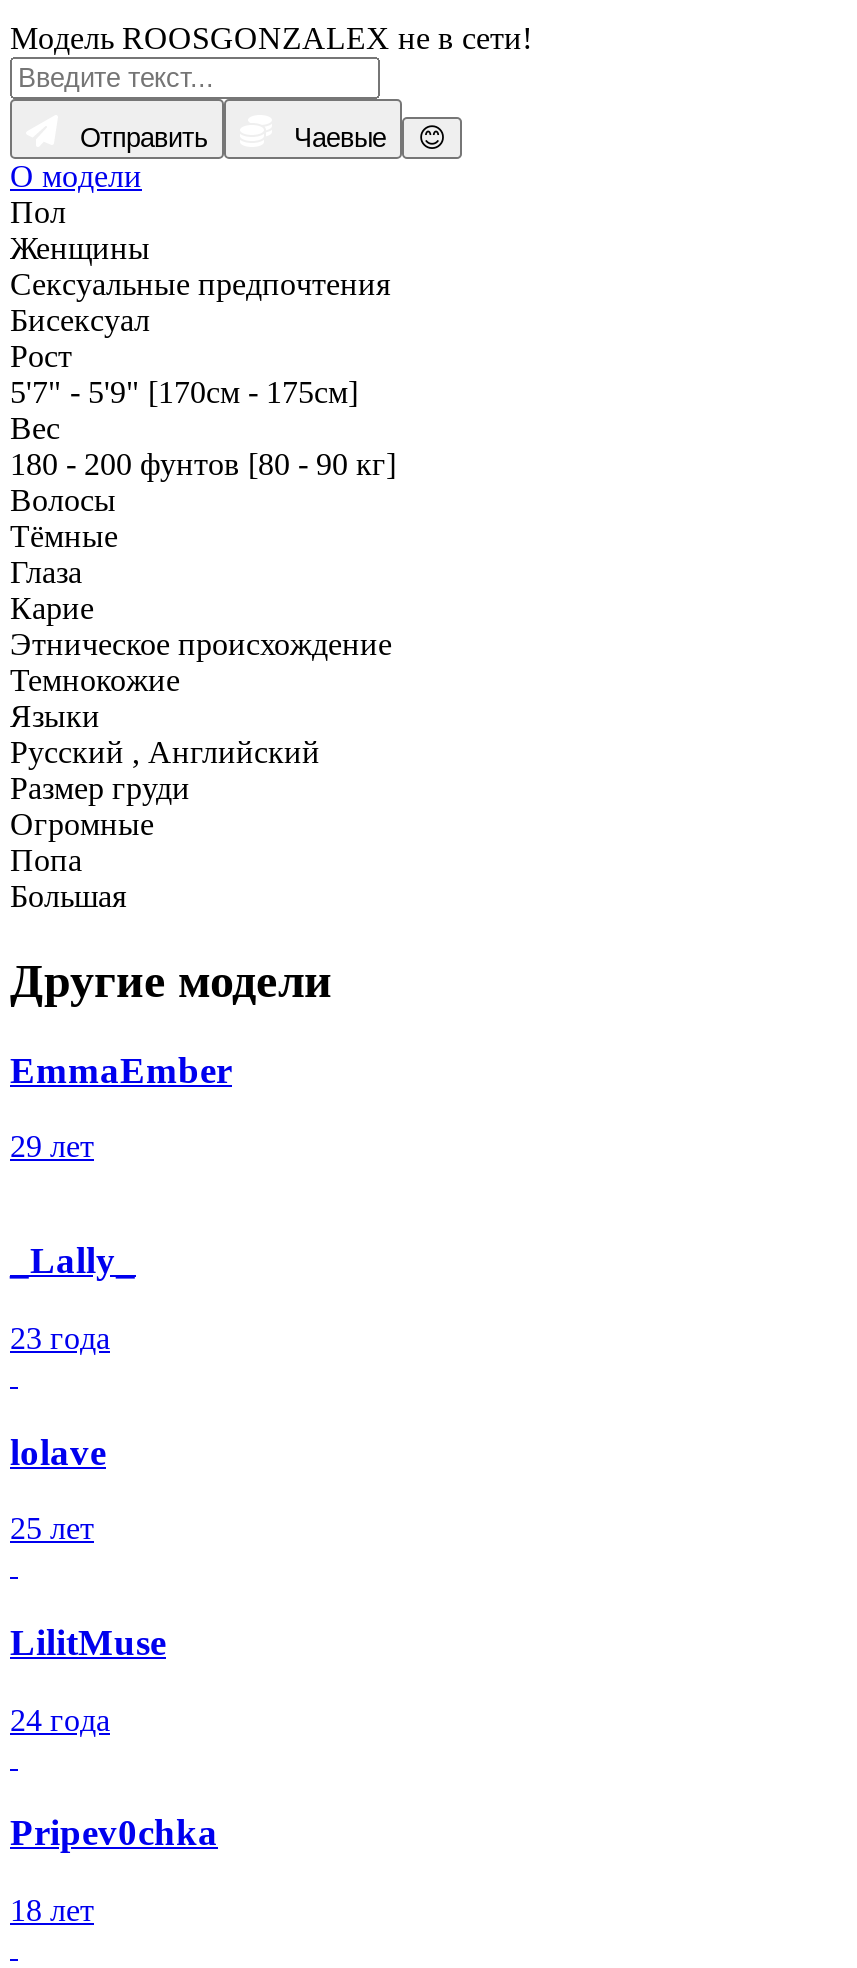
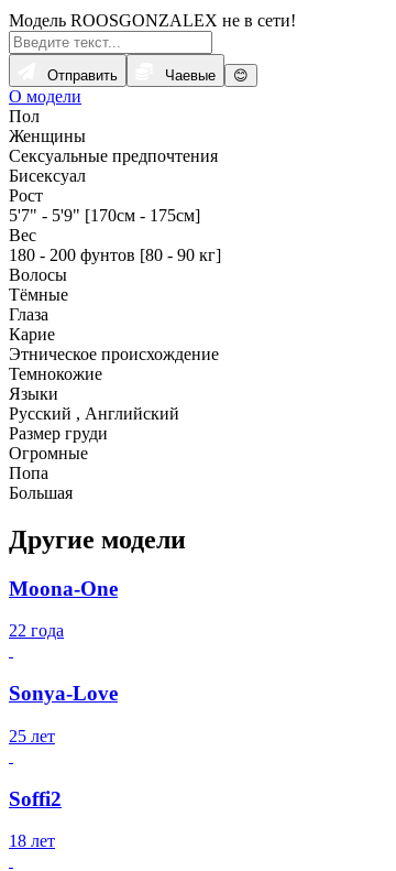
[10,1048,232,1472] EmmaEmber | 29 лет | _Lally_ | 23 года | lolave -> [9,577,118,705] Moona-One | 22 года | Sonya-Love
[10,1621,218,1854] LilitMuse | 24 года | Pripev0chka -> [9,787,62,810] Soffi2

